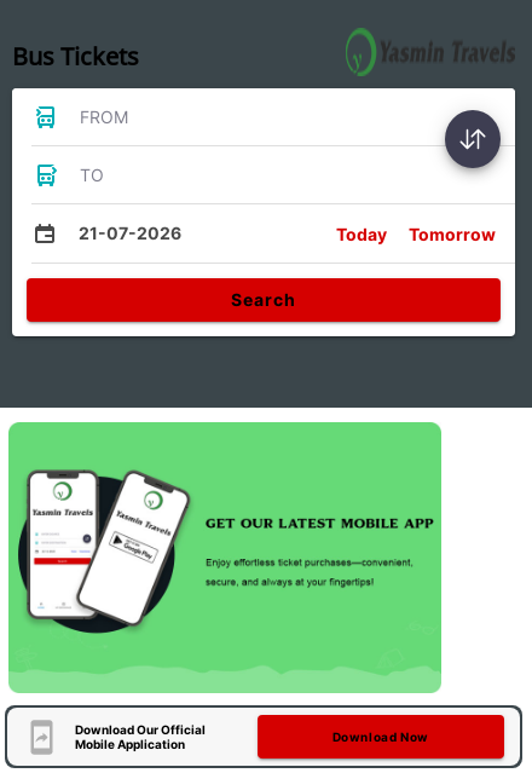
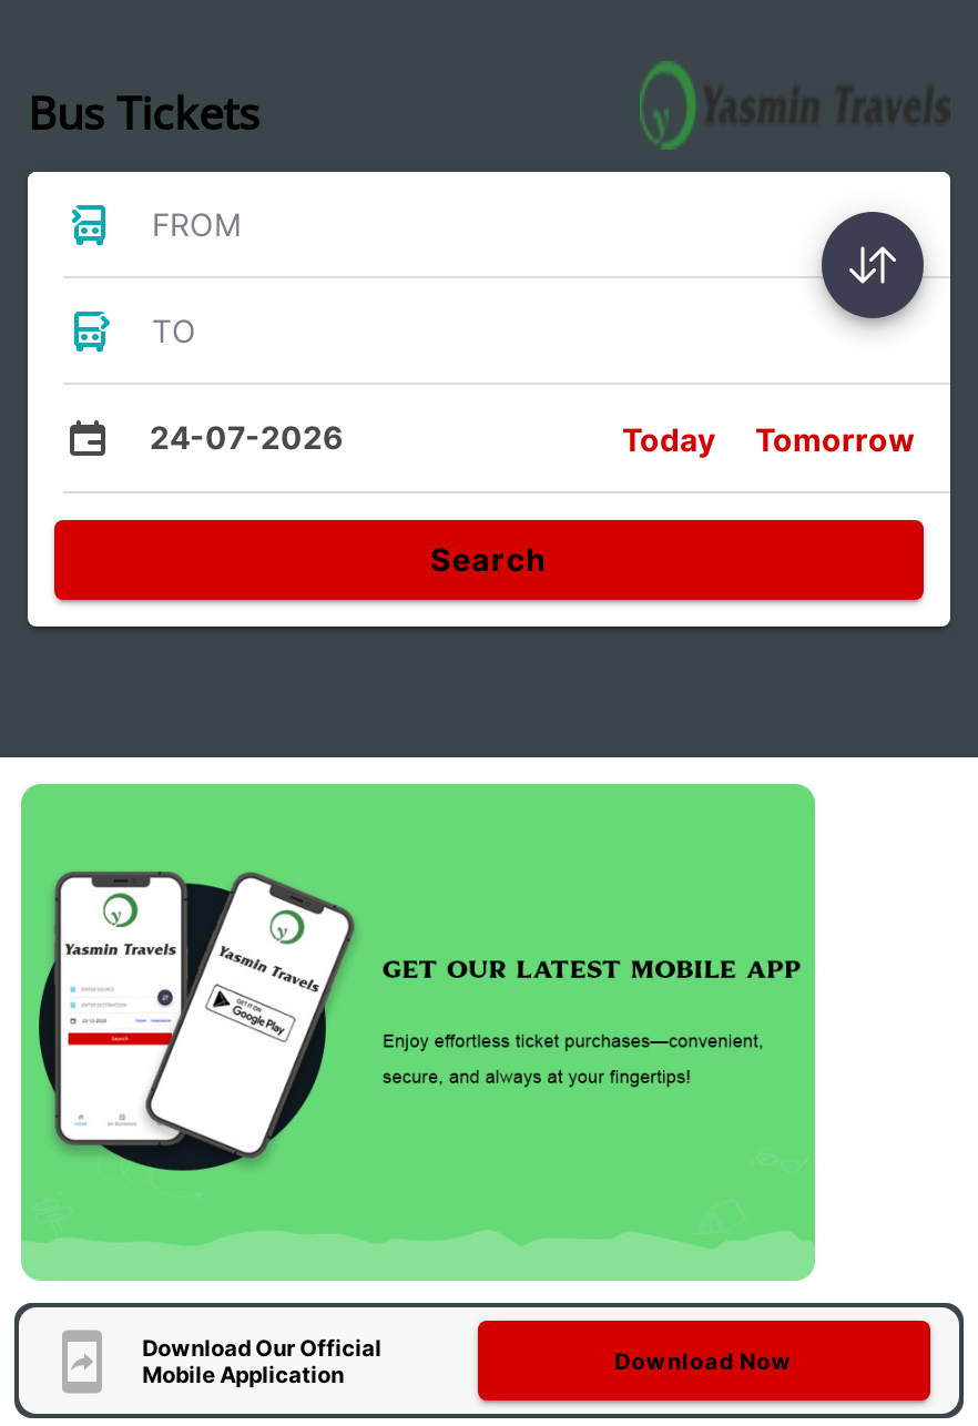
[79,223,181,243] 21-07-2026 -> [150,418,343,456] 24-07-2026

